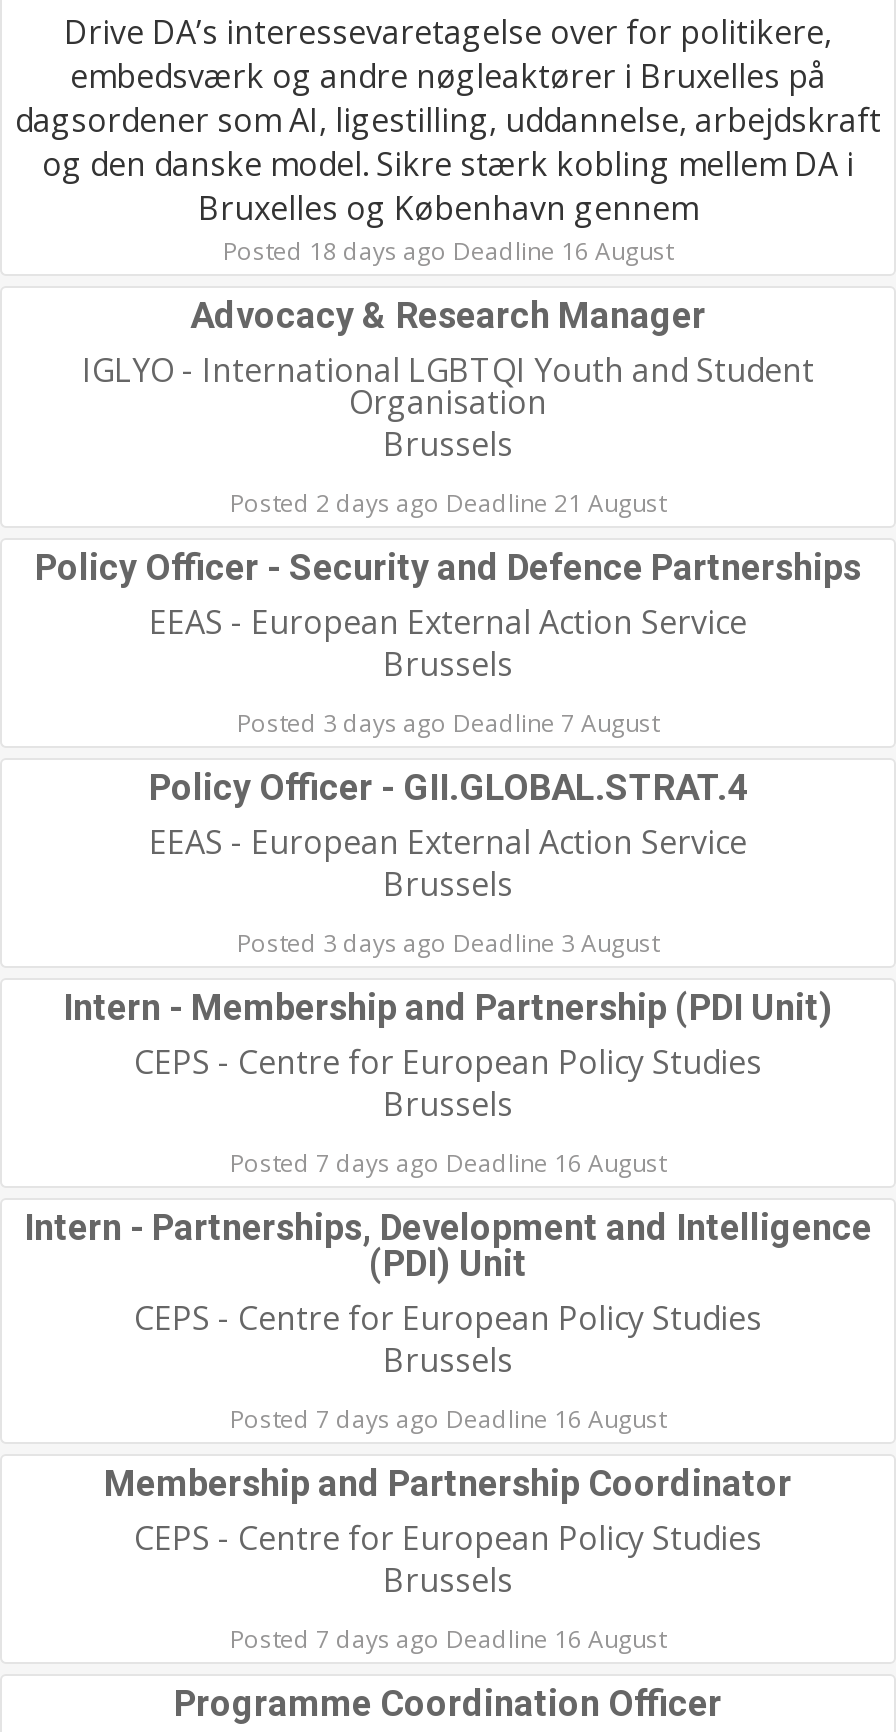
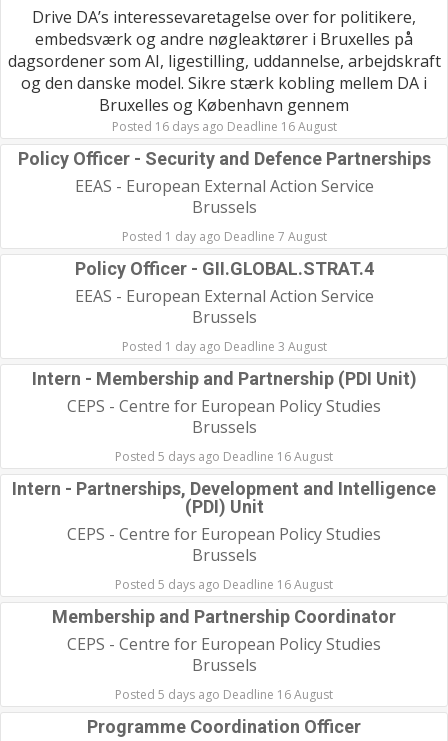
[82,234,814,520] Posted 18 days ago Deadline 16 August | Advocacy & Research Manager | IGLYO - International LGBTQI Youth and Student | Organisation | Brussels | Posted 2 days ago Deadline 21 August -> [111,118,336,135] Posted 16 days ago Deadline 16 August
[237,706,659,740] Posted 3 days ago Deadline 7 August -> [121,228,326,245] Posted 1 day ago Deadline 7 August
[237,926,659,960] Posted 3 days ago Deadline 3 August -> [121,338,326,355] Posted 1 day ago Deadline 3 August
[230,1146,666,1180] Posted 7 days ago Deadline 16 August -> [115,448,333,465] Posted 5 days ago Deadline 16 August
[230,1402,666,1436] Posted 7 days ago Deadline 16 August -> [115,576,333,593] Posted 5 days ago Deadline 16 August
[230,1622,666,1656] Posted 7 days ago Deadline 16 August -> [115,686,333,703] Posted 5 days ago Deadline 16 August

